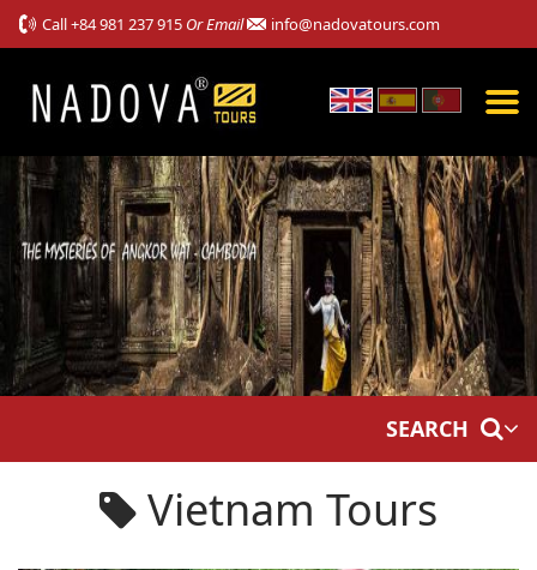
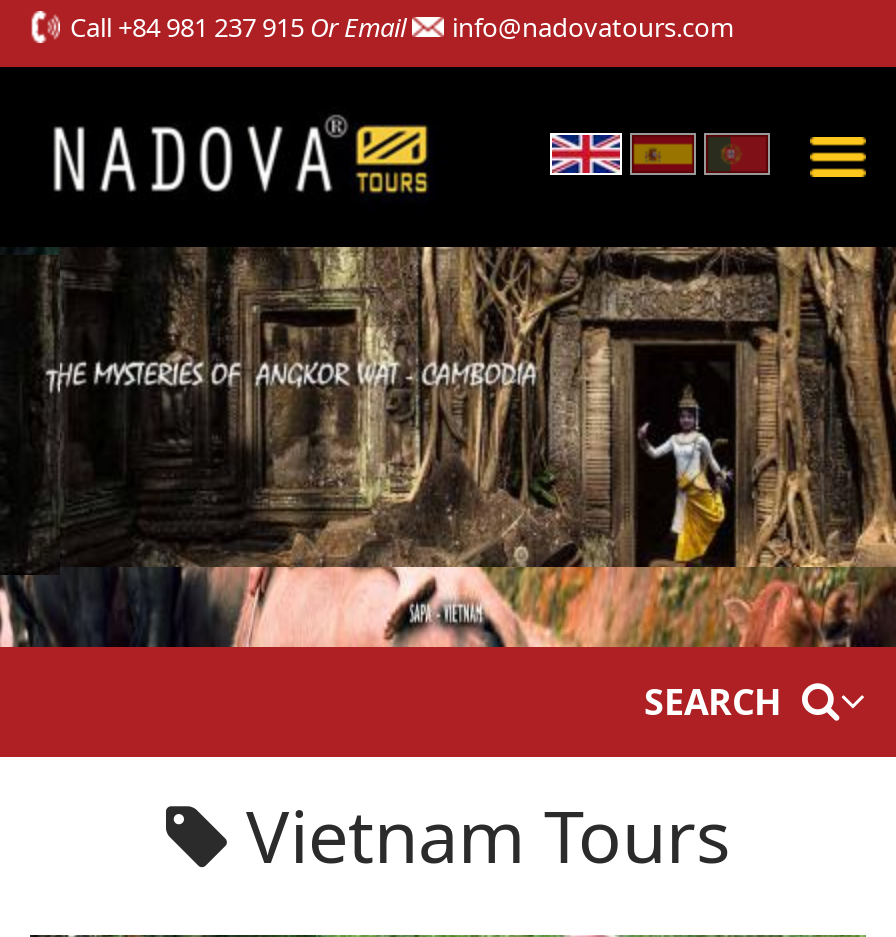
[4,155,533,397] [image] -> [6,245,890,649] [image]

